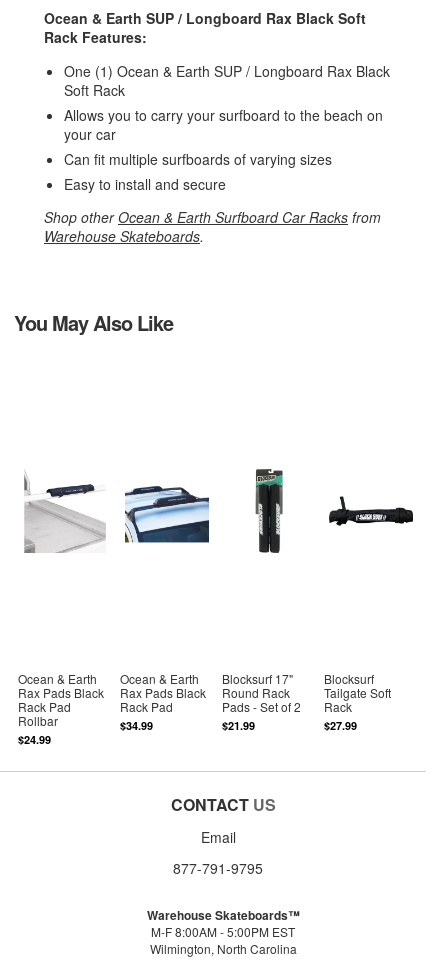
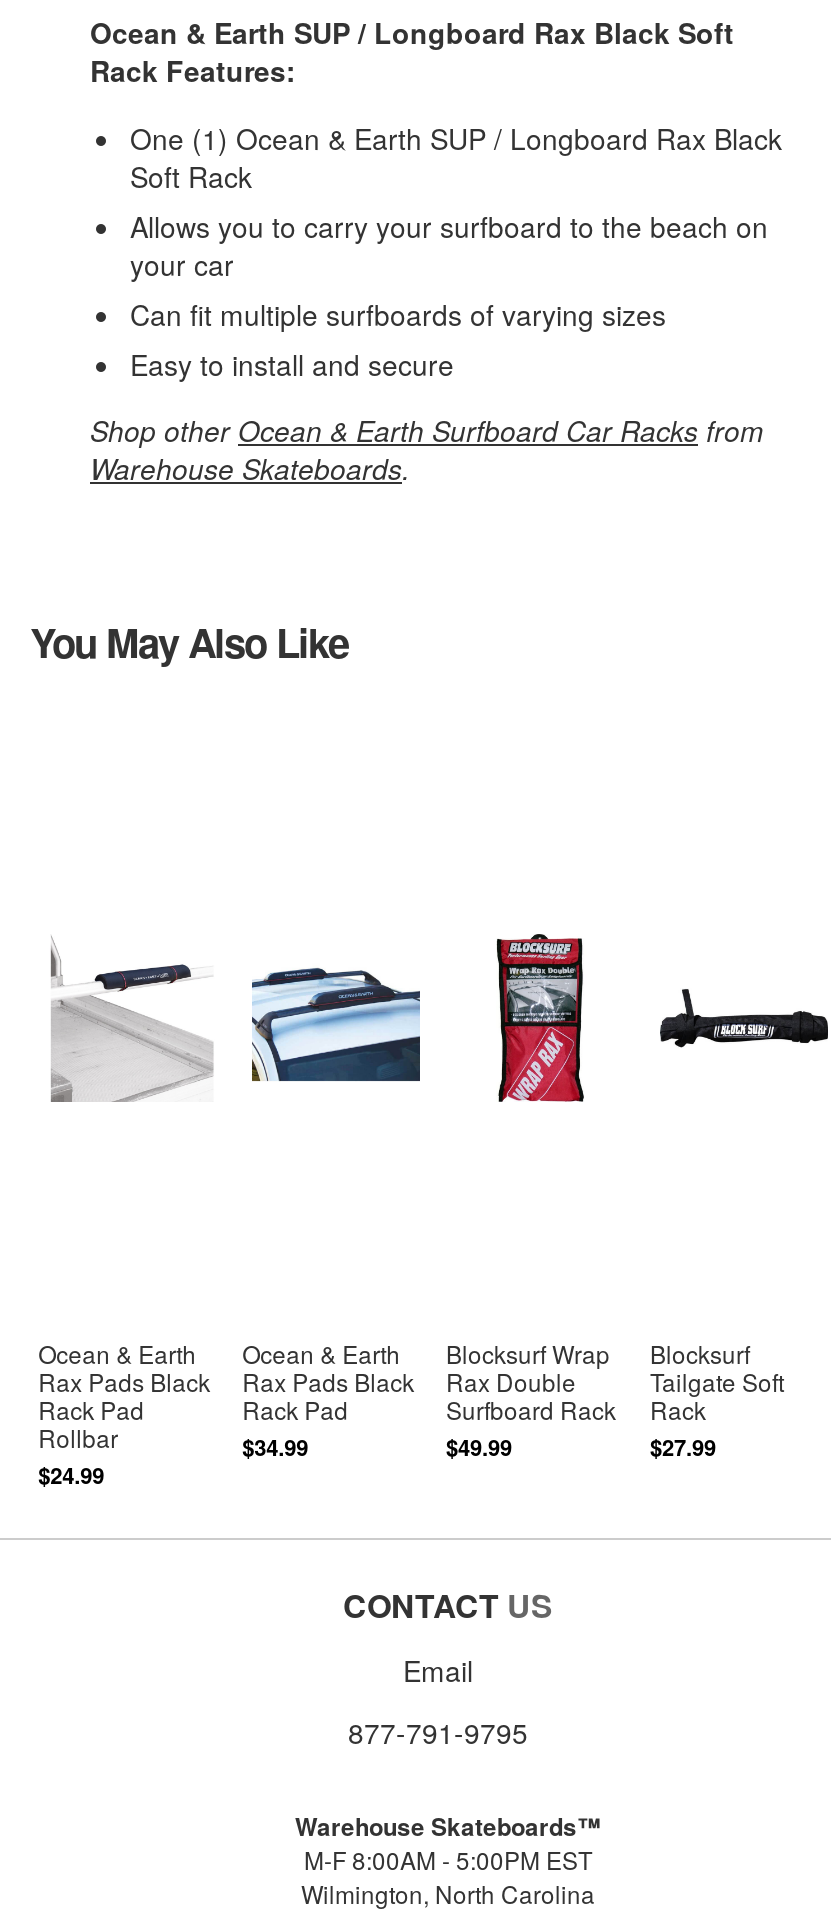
[247,468,291,554] [image] -> [494,934,586,1104] [image]
[222,670,301,733] Blocksurf 17" | Round Rack | Pads - Set of 2 | $21.99 -> [446,1336,616,1462] Blocksurf Wrap | Rax Double | Surfboard Rack | $49.99

